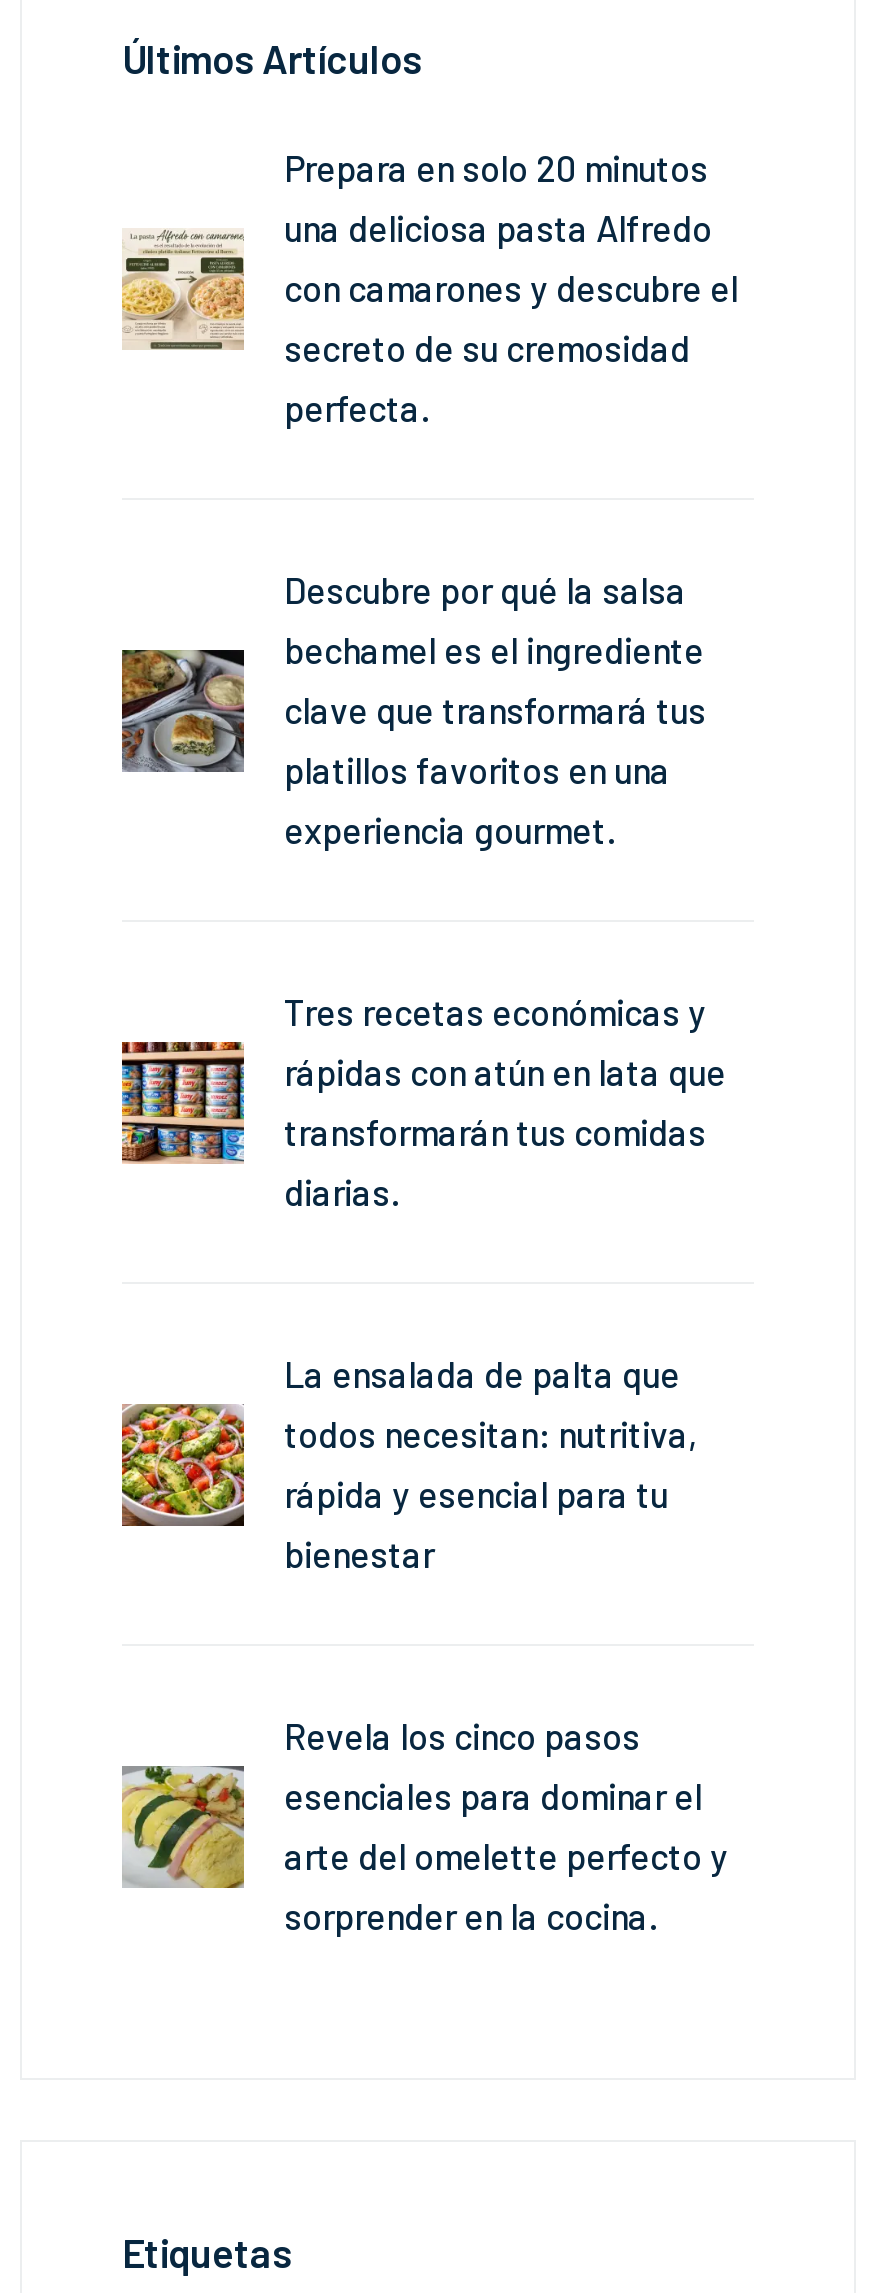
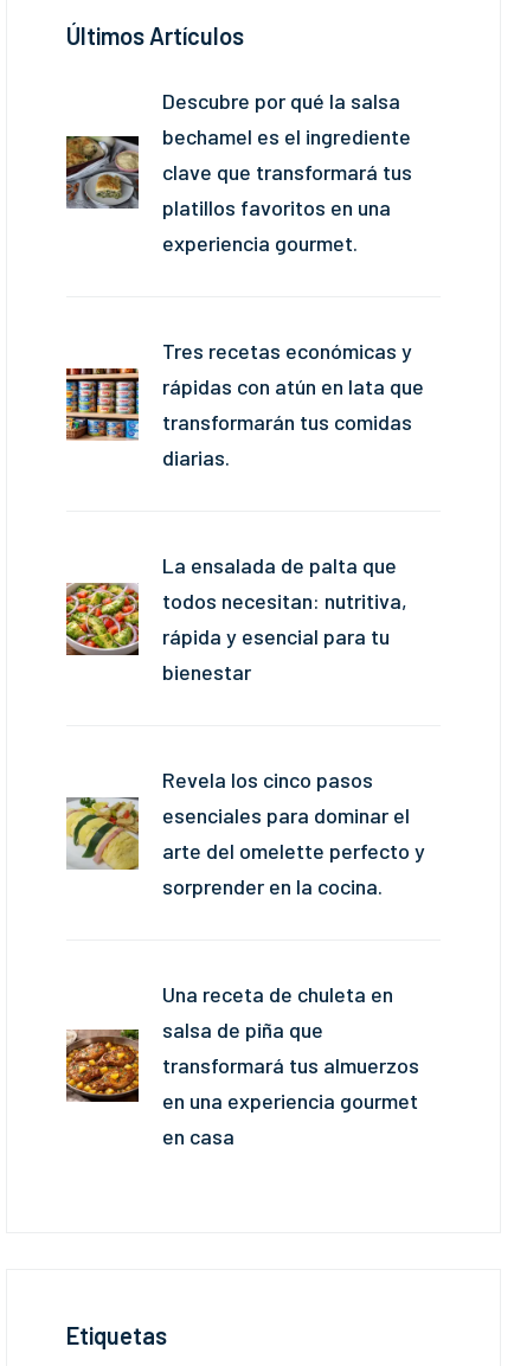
[120,146,738,430] [image] | Prepara en solo 20 minutos | una deliciosa pasta Alfredo | con camarones y descubre el | secreto de su cremosidad | perfecta. -> none
moved [118,568,728,1938] -> [64,88,425,899]: [image] | Descubre por qué la salsa | bechamel es el ingrediente | ... | arte del omelette perfecto y | sorprender en la cocina.
none -> [65,981,419,1149] [image] | Una receta de chuleta en | salsa de piña que | transformará tus almuerzos | en una experiencia gourmet | en casa

